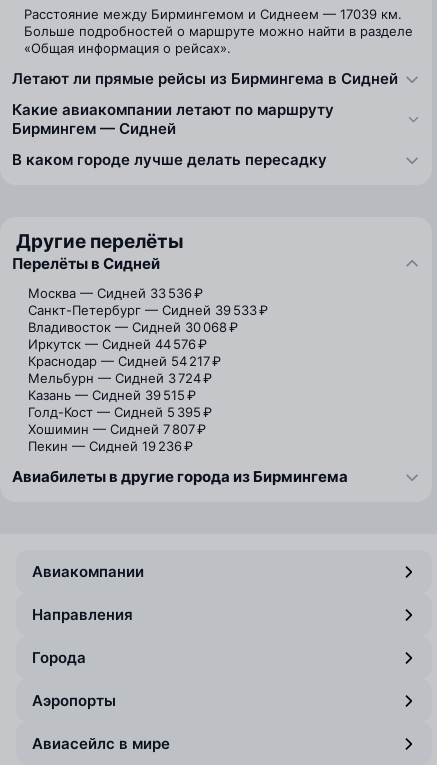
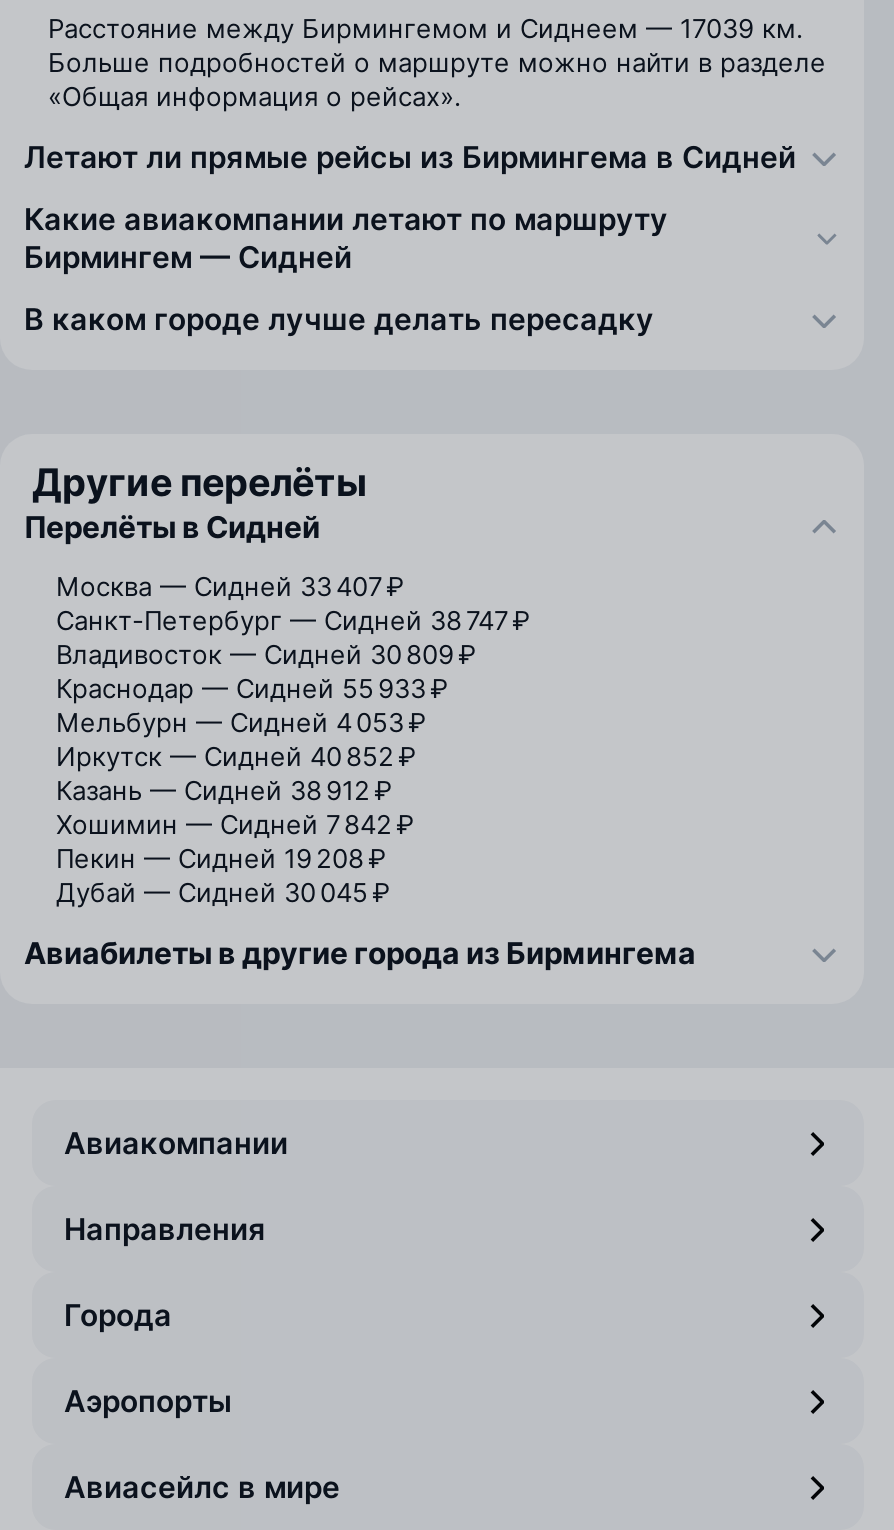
[28,285,203,301] Москва — Сидней 33 536 ₽ -> [56,570,404,602] Москва — Сидней 33 407 ₽
[28,302,268,318] Санкт-Петербург — Сидней 39 533 ₽ -> [56,604,530,636] Санкт-Петербург — Сидней 38 747 ₽
[28,319,238,335] Владивосток — Сидней 30 068 ₽ -> [56,638,476,670] Владивосток — Сидней 30 809 ₽
[28,336,207,352] Иркутск — Сидней 44 576 ₽ -> [56,672,448,704] Краснодар — Сидней 55 933 ₽
[28,353,221,369] Краснодар — Сидней 54 217 ₽ -> [56,706,426,738] Мельбурн — Сидней 4 053 ₽
[28,370,212,386] Мельбурн — Сидней 3 724 ₽ -> [56,740,416,772] Иркутск — Сидней 40 852 ₽
[28,387,196,403] Казань — Сидней 39 515 ₽ -> [56,774,392,806] Казань — Сидней 38 912 ₽
[28,404,212,420] Голд-Кост — Сидней 5 395 ₽ -> [56,808,414,840] Хошимин — Сидней 7 842 ₽
[28,421,206,437] Хошимин — Сидней 7 807 ₽ -> [56,842,386,874] Пекин — Сидней 19 208 ₽
[28,438,193,454] Пекин — Сидней 19 236 ₽ -> [56,876,390,908] Дубай — Сидней 30 045 ₽

